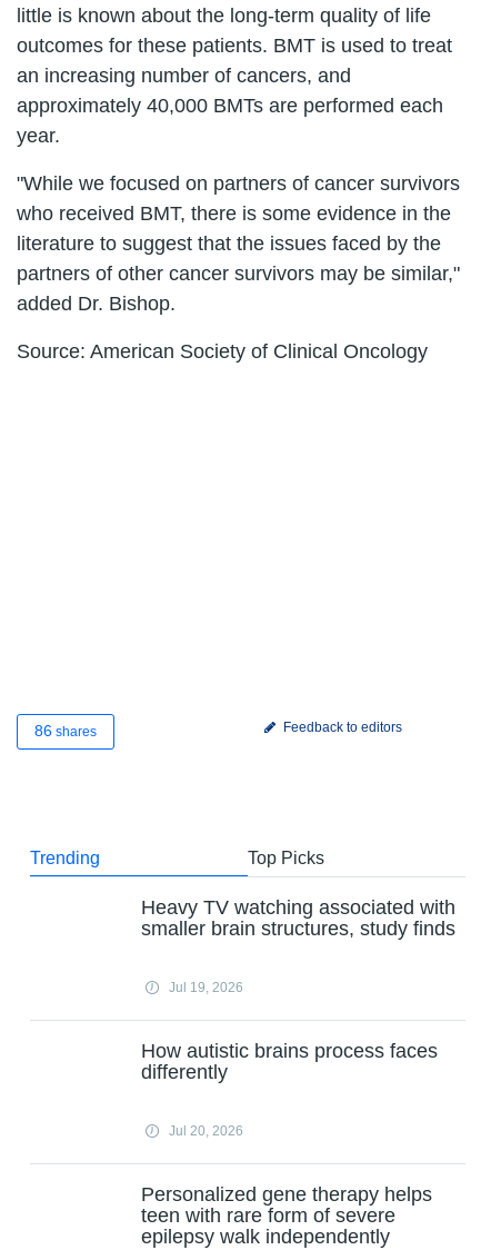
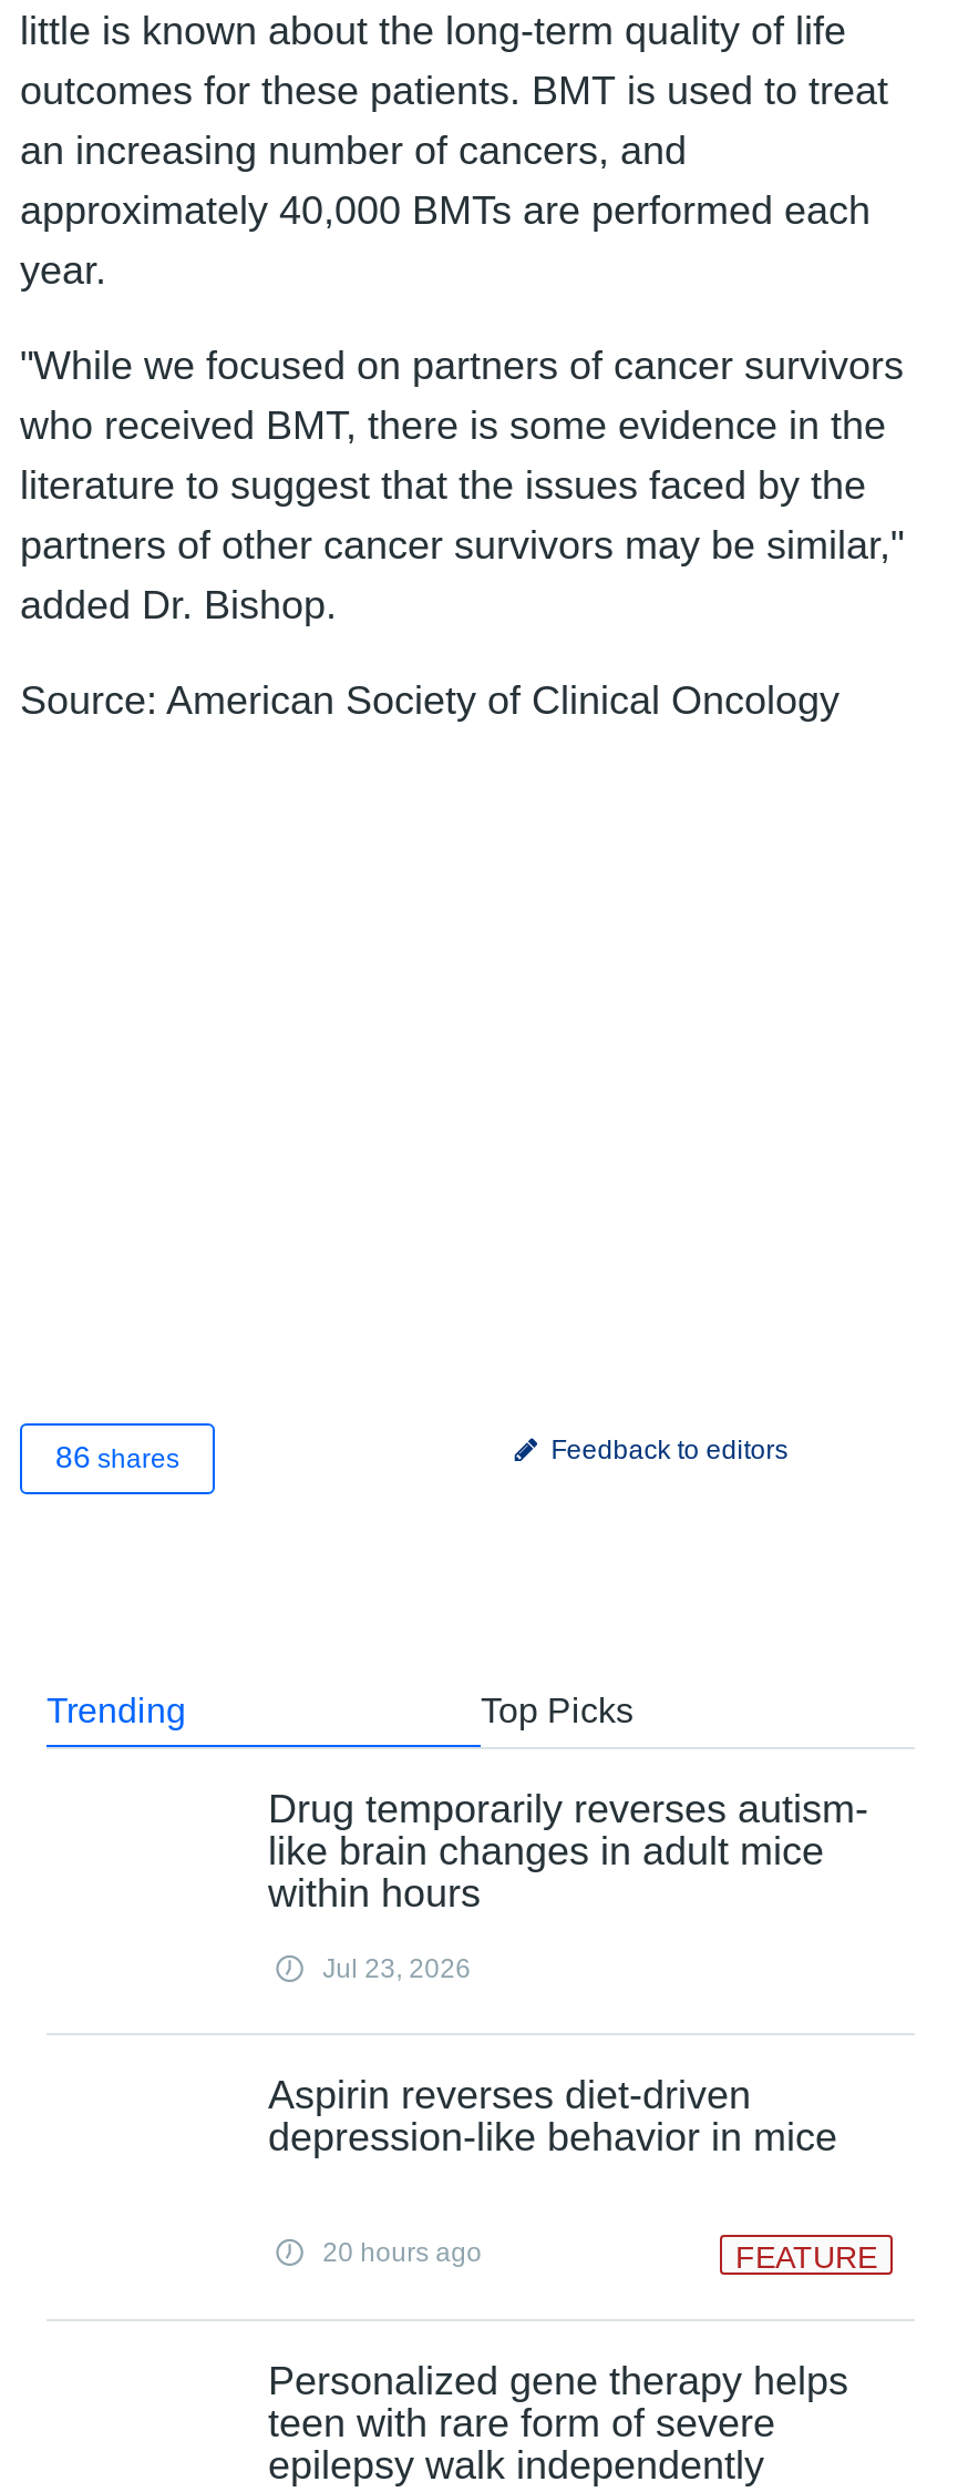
[141,896,455,940] Heavy TV watching associated with | smaller brain structures, study finds -> [268,1787,868,1915] Drug temporarily reverses autism- | like brain changes in adult mice | within hours
[168,980,243,995] Jul 19, 2026 -> [323,1953,471,1984] Jul 23, 2026
[141,1040,438,1083] How autistic brains process faces | differently -> [268,2073,837,2159] Aspirin reverses diet-driven | depression-like behavior in mice
[168,1123,243,1139] Jul 20, 2026 -> [323,2238,877,2274] 20 hours ago | FEATURE

